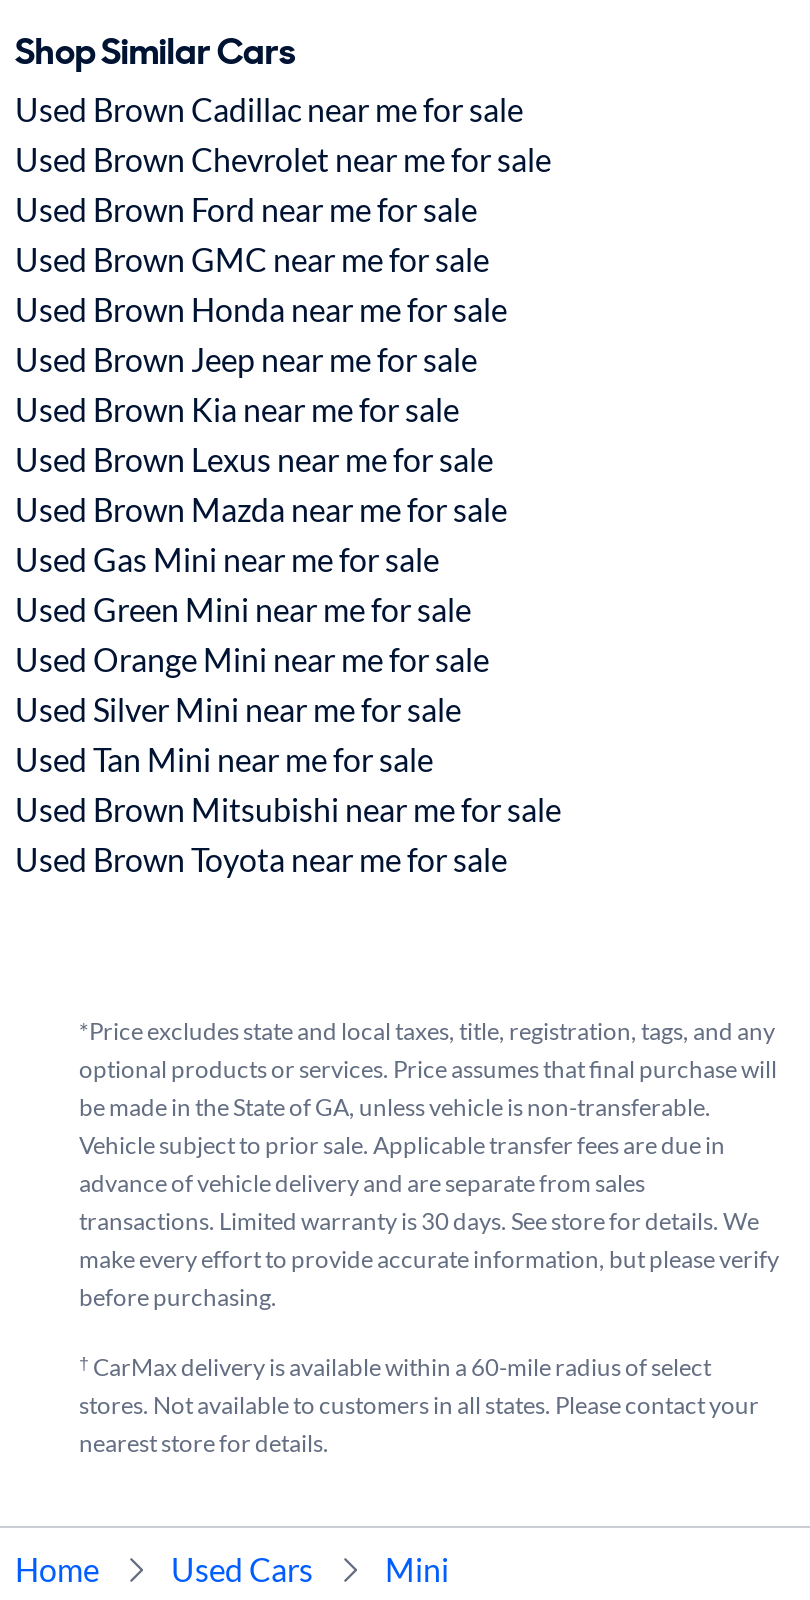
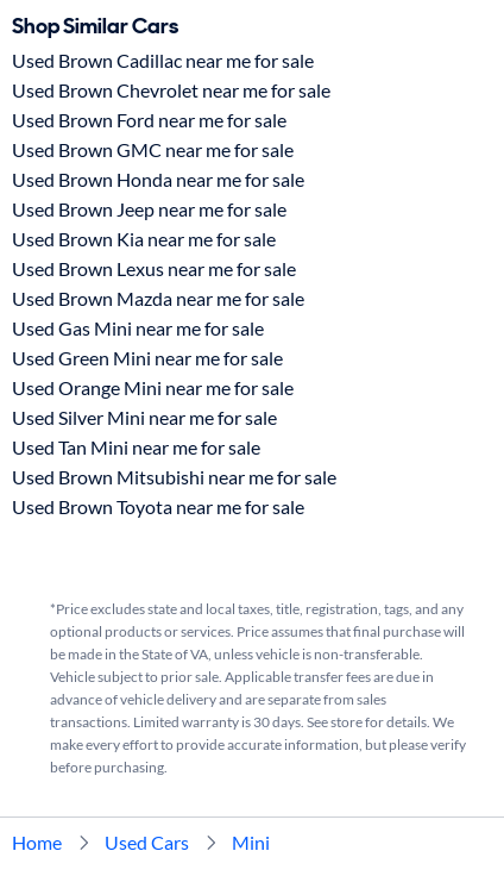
[79,1092,711,1122] be made in the State of GA, unless vehicle is non-transferable. -> [50,645,423,663] be made in the State of VA, unless vehicle is non-transferable.
[79,1351,759,1458] † CarMax delivery is available within a 60-mile radius of select | stores. Not available to customers in all states. Please contact your | nearest store for details. -> none

